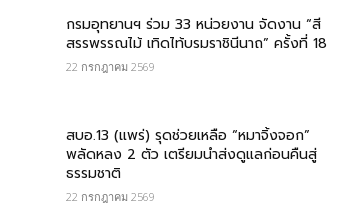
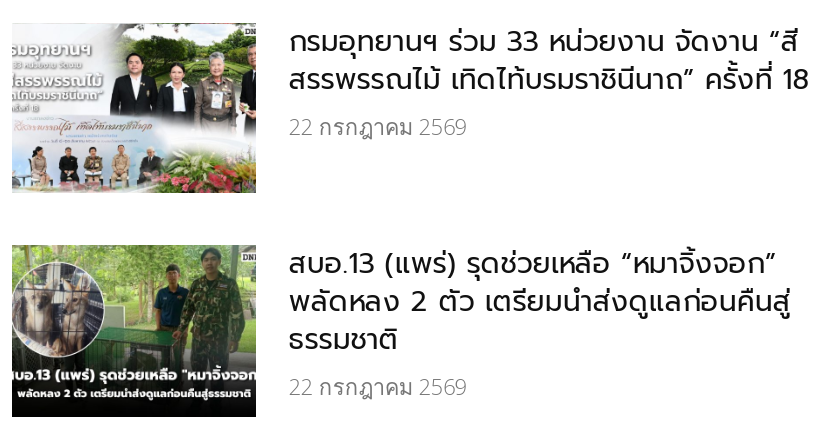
none -> [10,21,258,195] [image]
none -> [10,243,258,419] [image]

